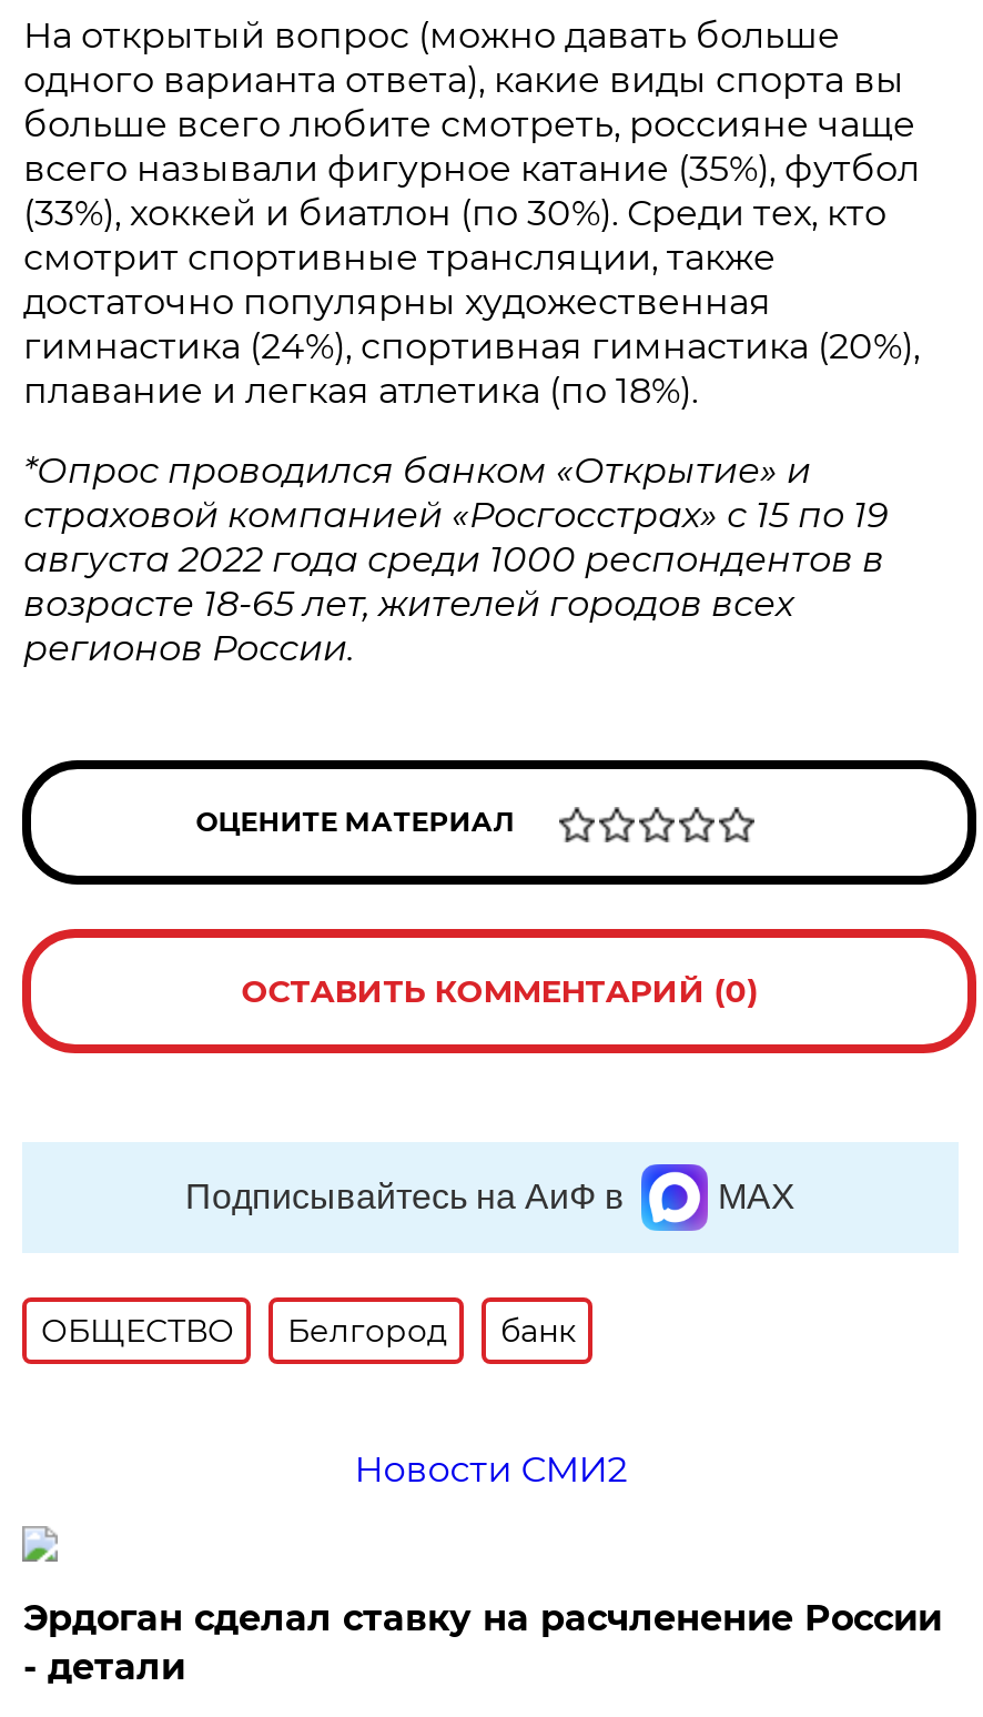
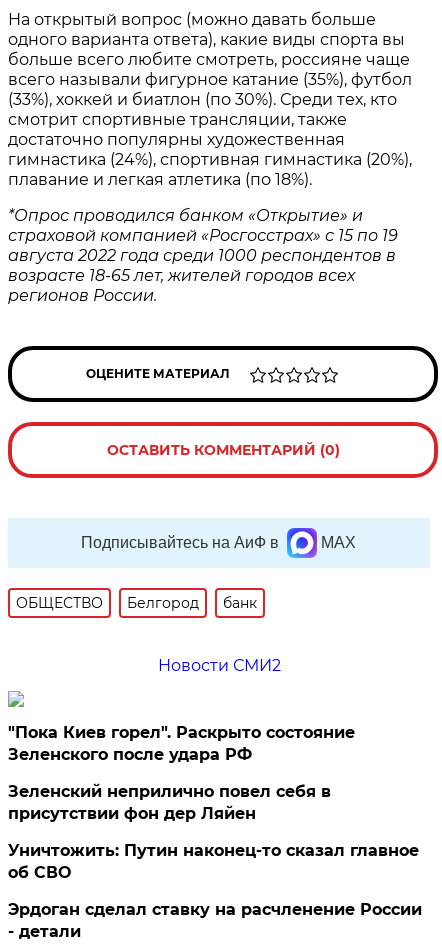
none -> [8,723,419,882] "Пока Киев горел". Раскрыто состояние | Зеленского после удара РФ | Зеленский неприлично повел cебя в | присутствии фон дер Ляйен | Уничтожить: Путин наконец-то сказал главное | об СВО

